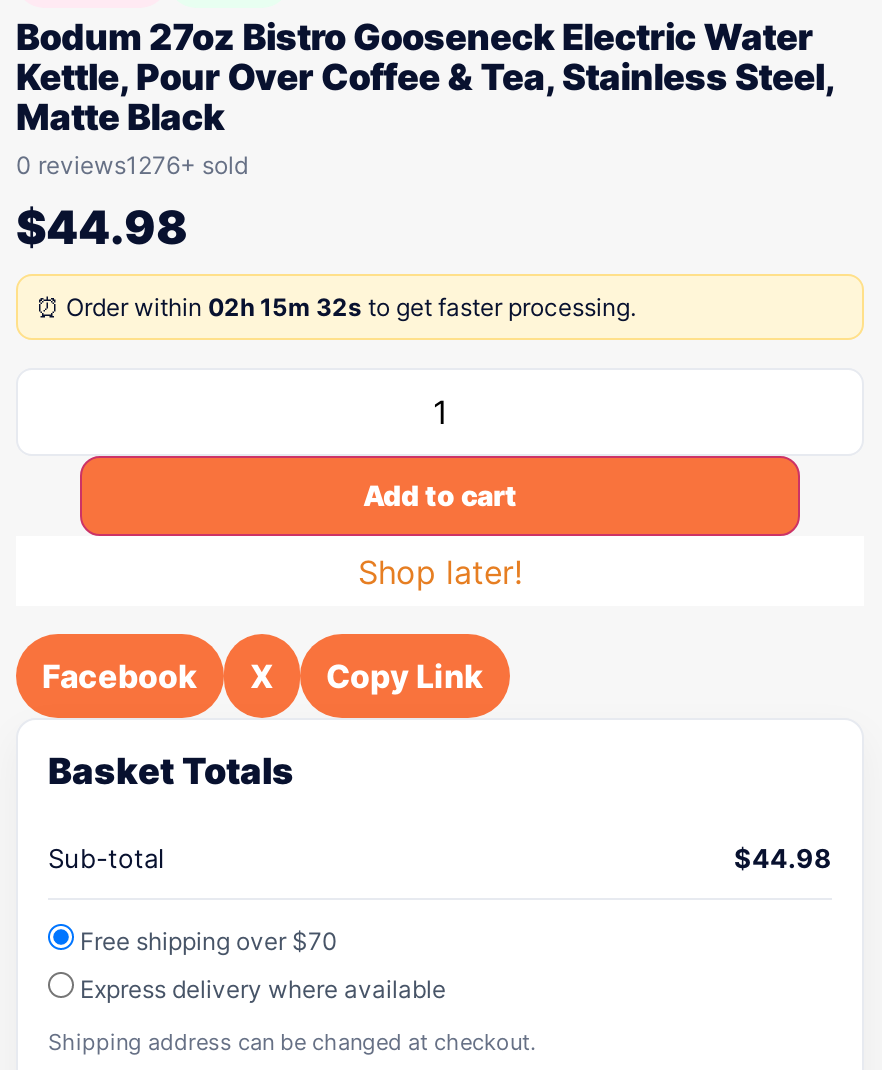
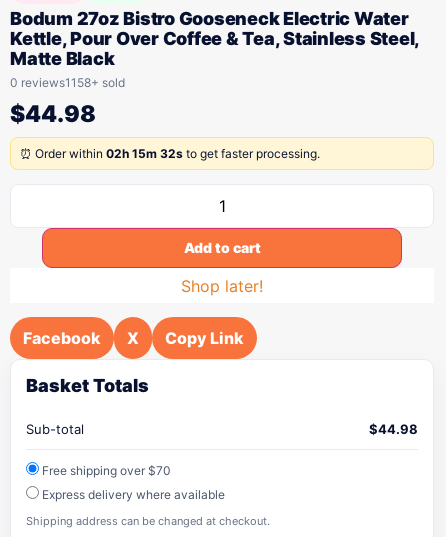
[16,150,248,180] 0 reviews1276+ sold -> [10,75,125,90] 0 reviews1158+ sold

